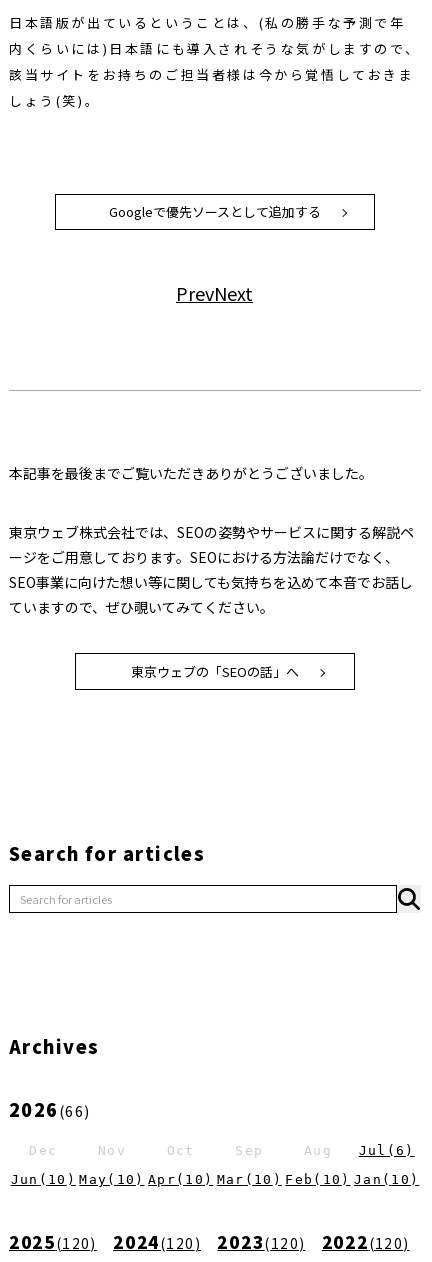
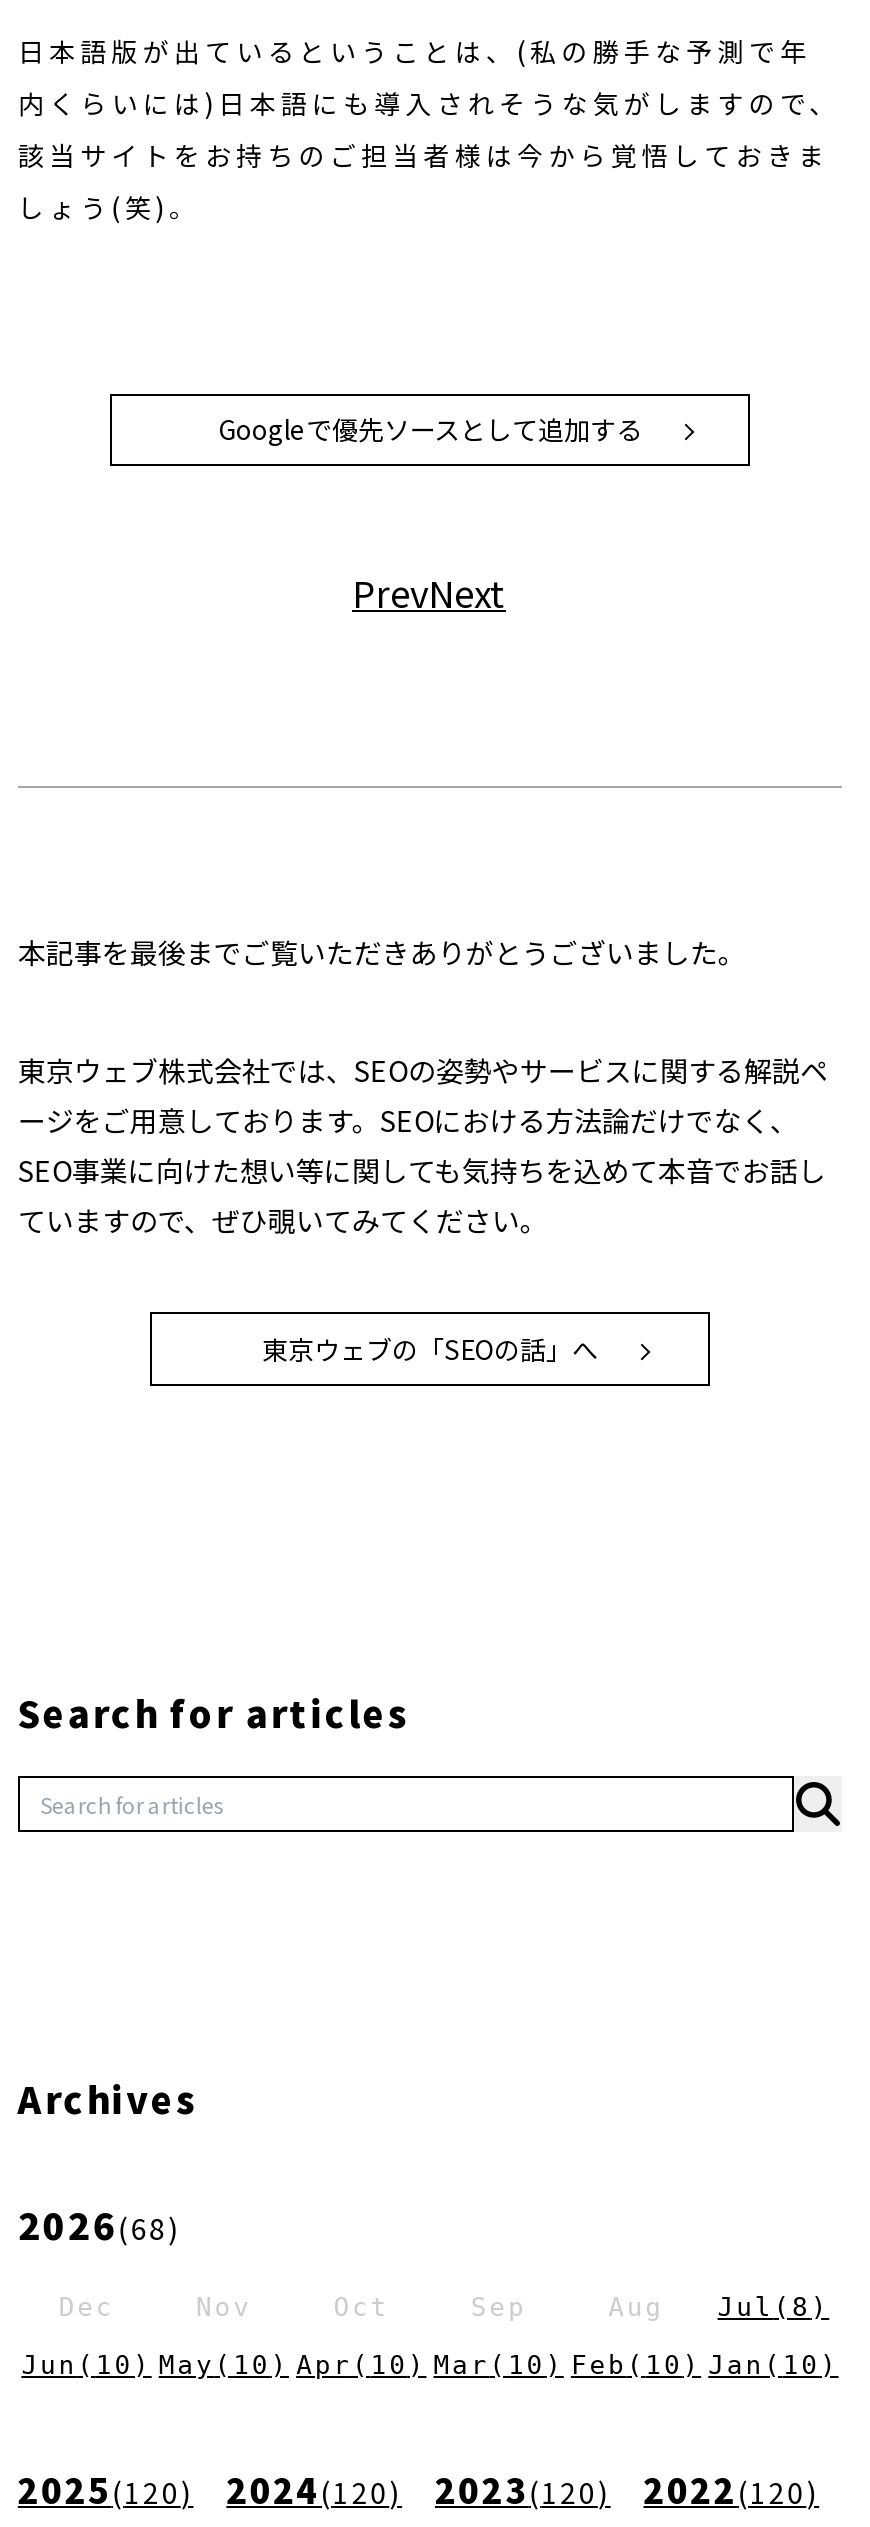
[9,1096,90,1122] 2026(66) -> [18,2198,181,2250] 2026(68)
[304,1143,415,1158] Aug Jul (6) -> [608,2292,829,2322] Aug Jul (8)

